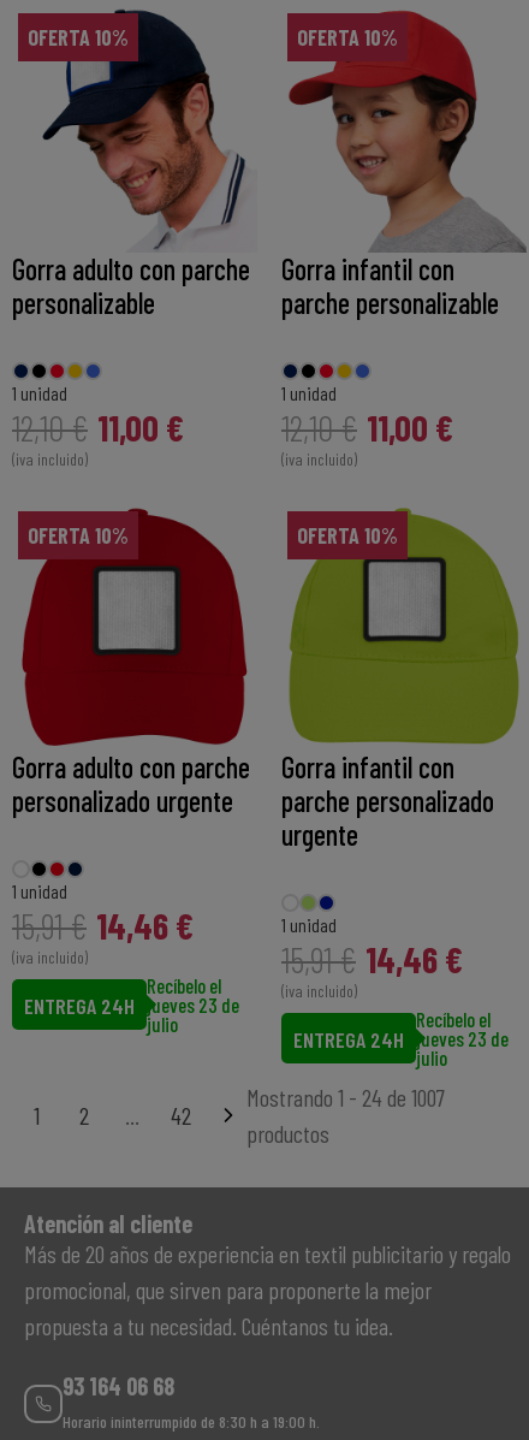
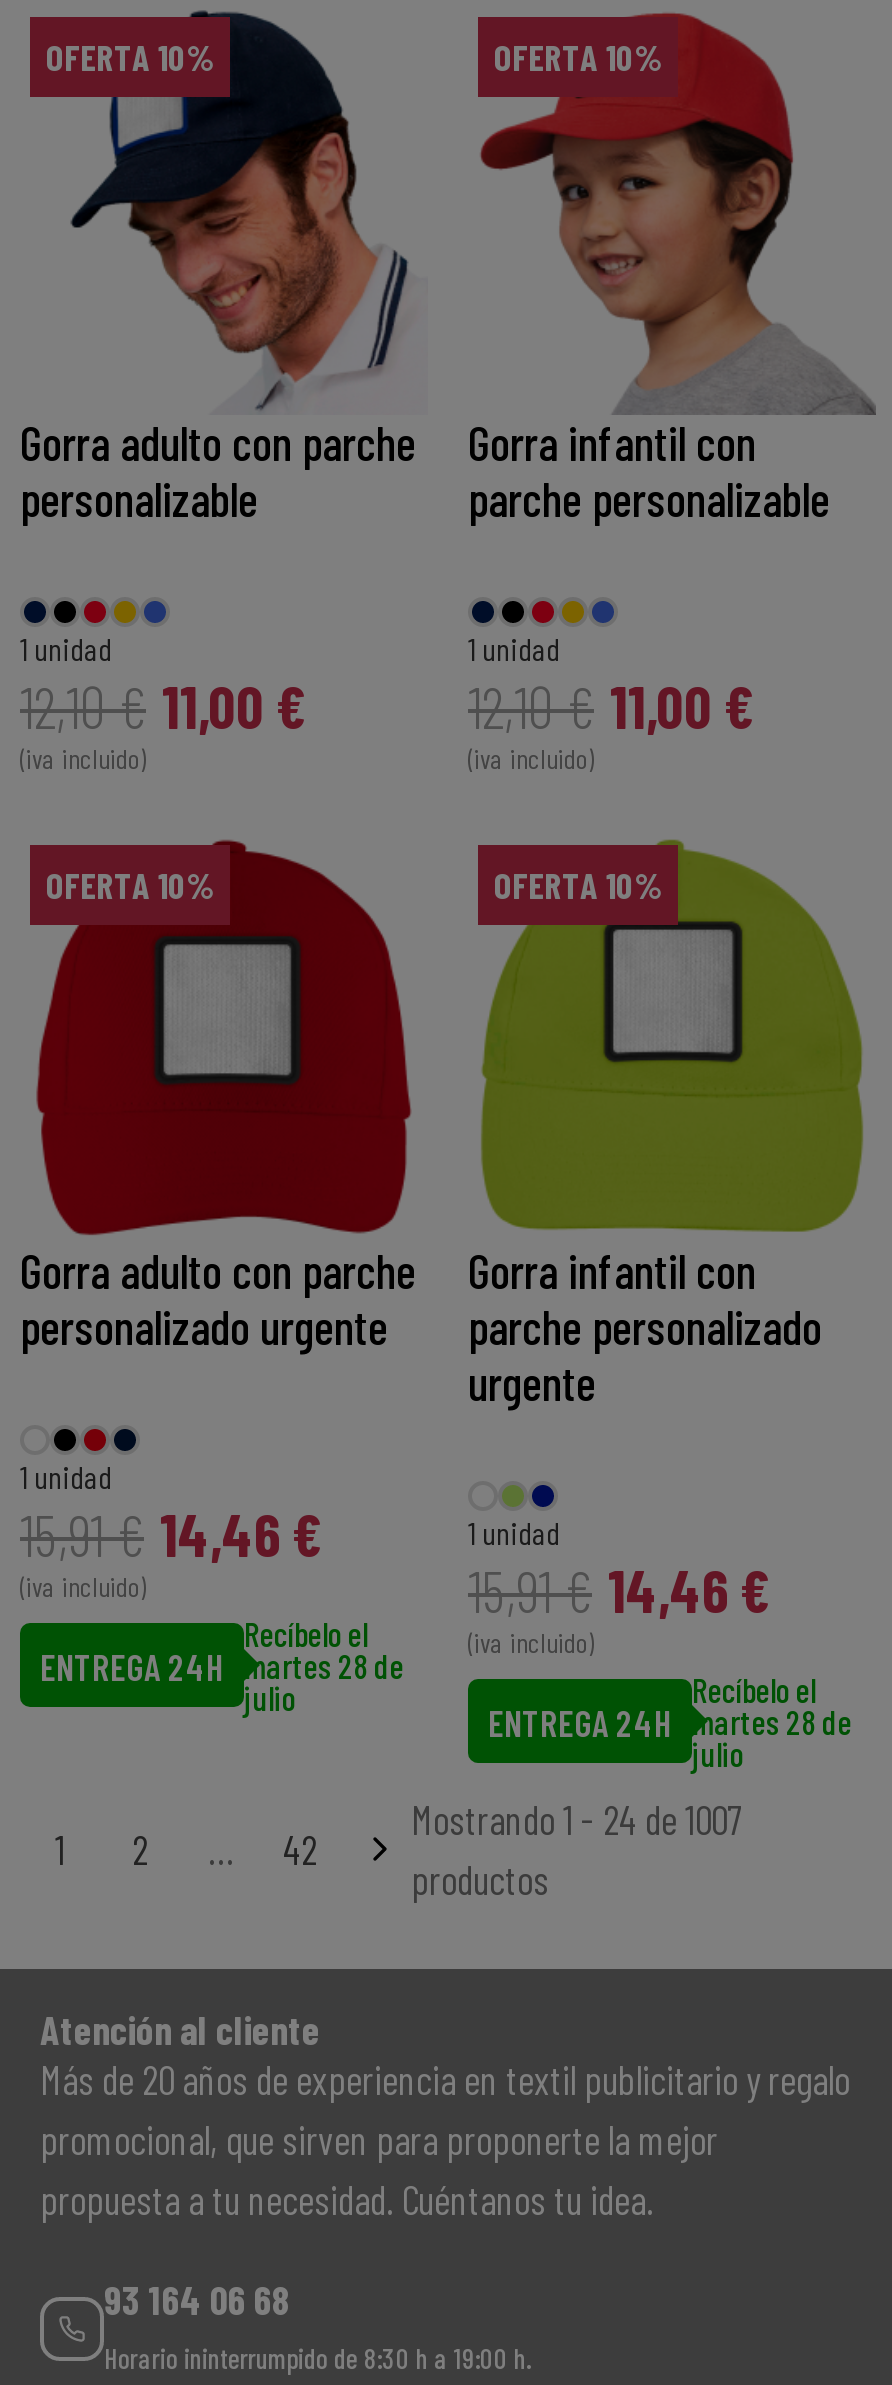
[24,992,239,1019] ENTREGA 24H jueves 23 de -> [40,1645,404,1689] ENTREGA 24H martes 28 de
[293,1026,509,1053] ENTREGA 24H jueves 23 de -> [488,1701,852,1745] ENTREGA 24H martes 28 de

